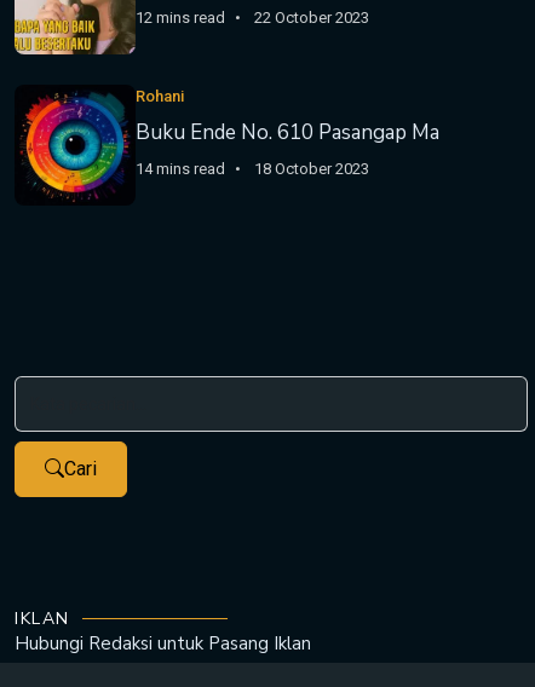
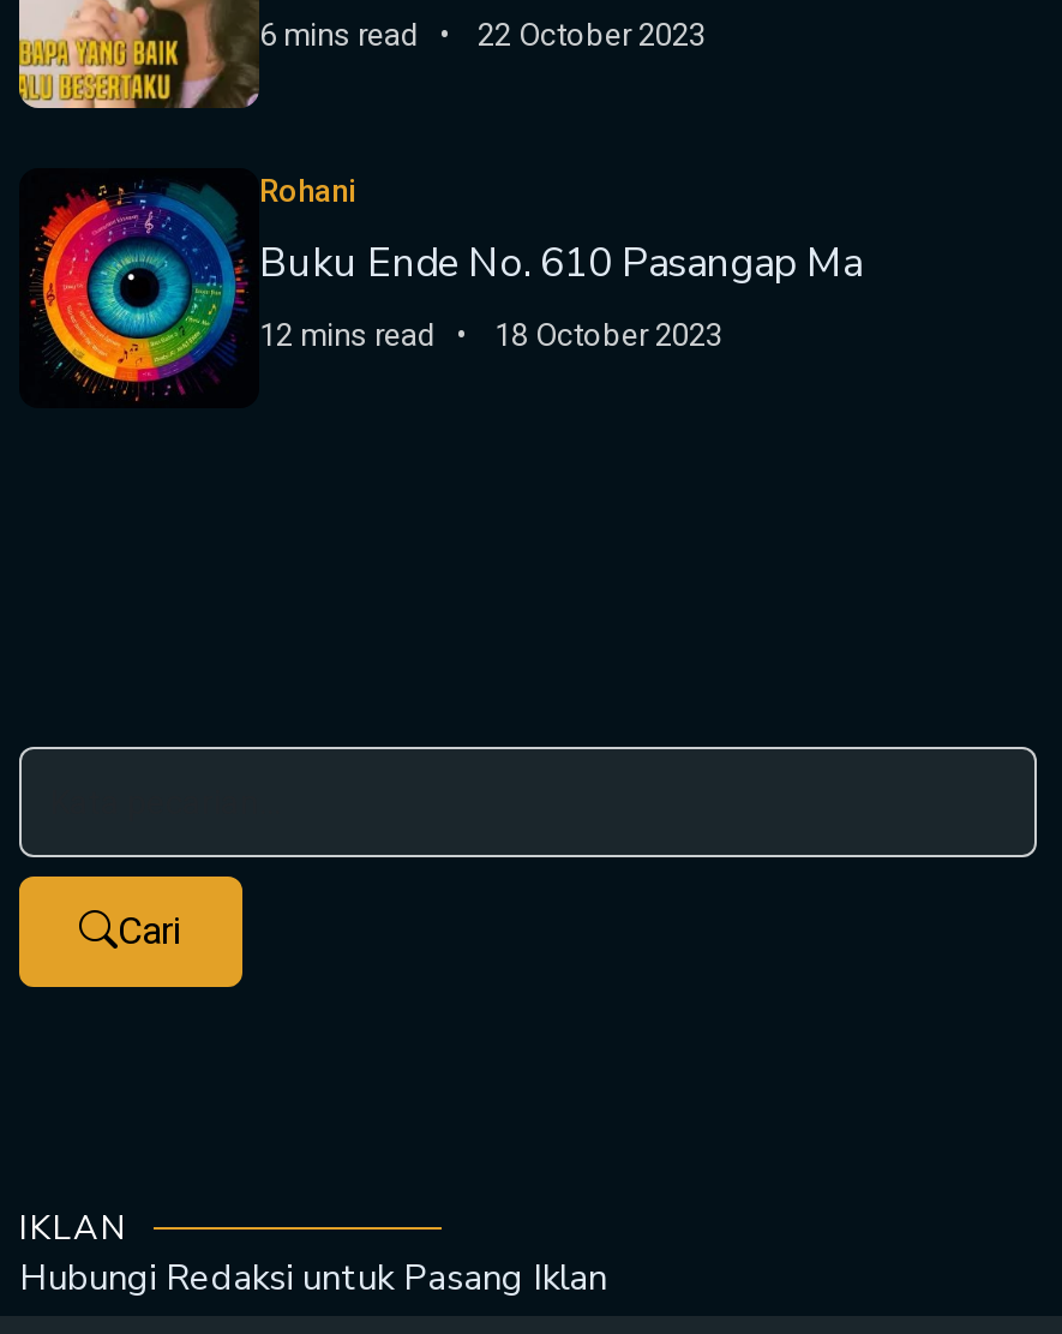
[136,8,369,27] 12 mins read 22 October 2023 -> [259,17,706,53] 6 mins read 22 October 2023
[136,160,369,178] 14 mins read 18 October 2023 -> [259,317,722,353] 12 mins read 18 October 2023

